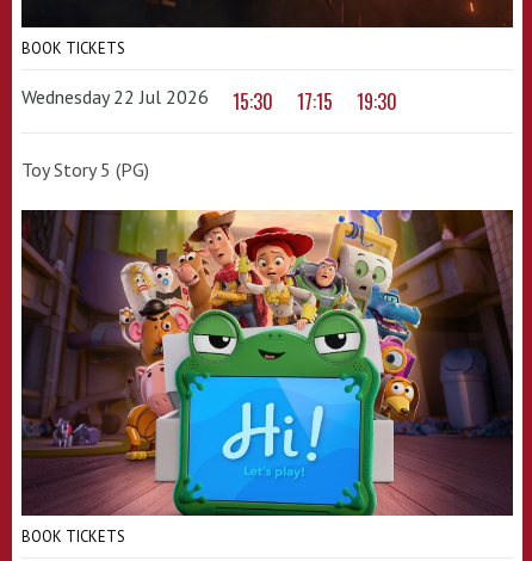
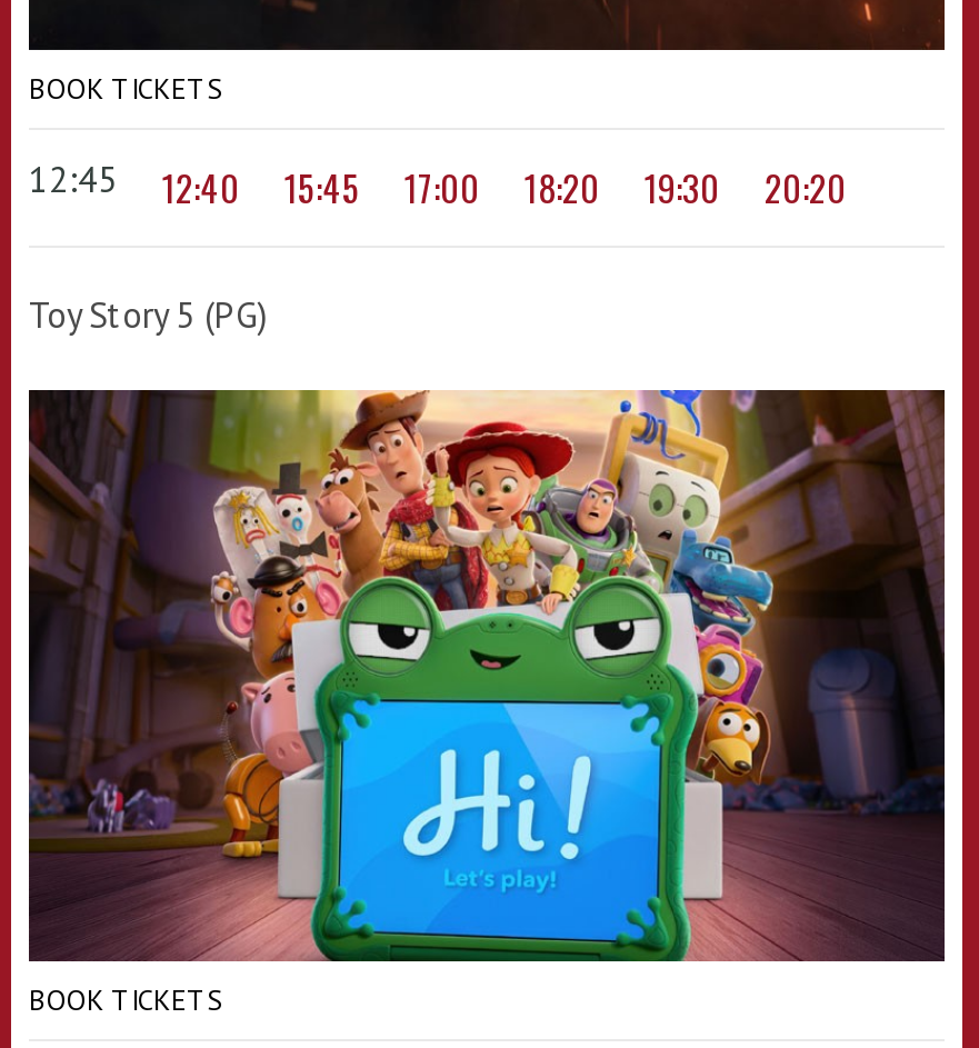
[21,84,333,115] Wednesday 22 Jul 2026 | 15:30 | 17:15 -> [29,157,600,214] 12:45 | 12:40 | 15:45 | 17:00 | 18:20
none -> [765,161,847,214] 20:20

